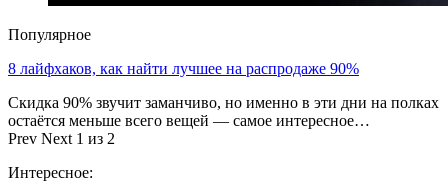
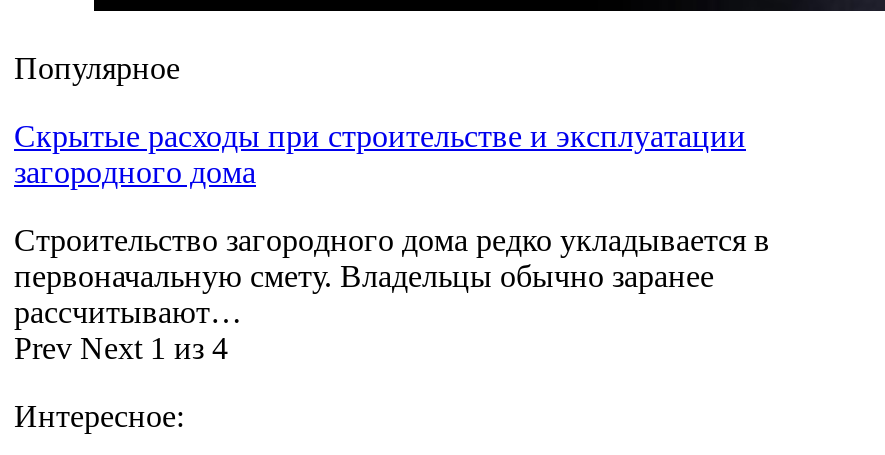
[8,60,359,77] 8 лайфхаков, как найти лучшее на распродаже 90% -> [14,119,746,189] Скрытые расходы при строительстве и эксплуатации | загородного дома
[8,94,439,147] Скидка 90% звучит заманчиво, но именно в эти дни на полках | остаётся меньше всего вещей — самое интересное… | Prev Next 1 из 2 -> [14,223,770,365] Строительство загородного дома редко укладывается в | первоначальную смету. Владельцы обычно заранее | рассчитывают… | Prev Next 1 из 4

